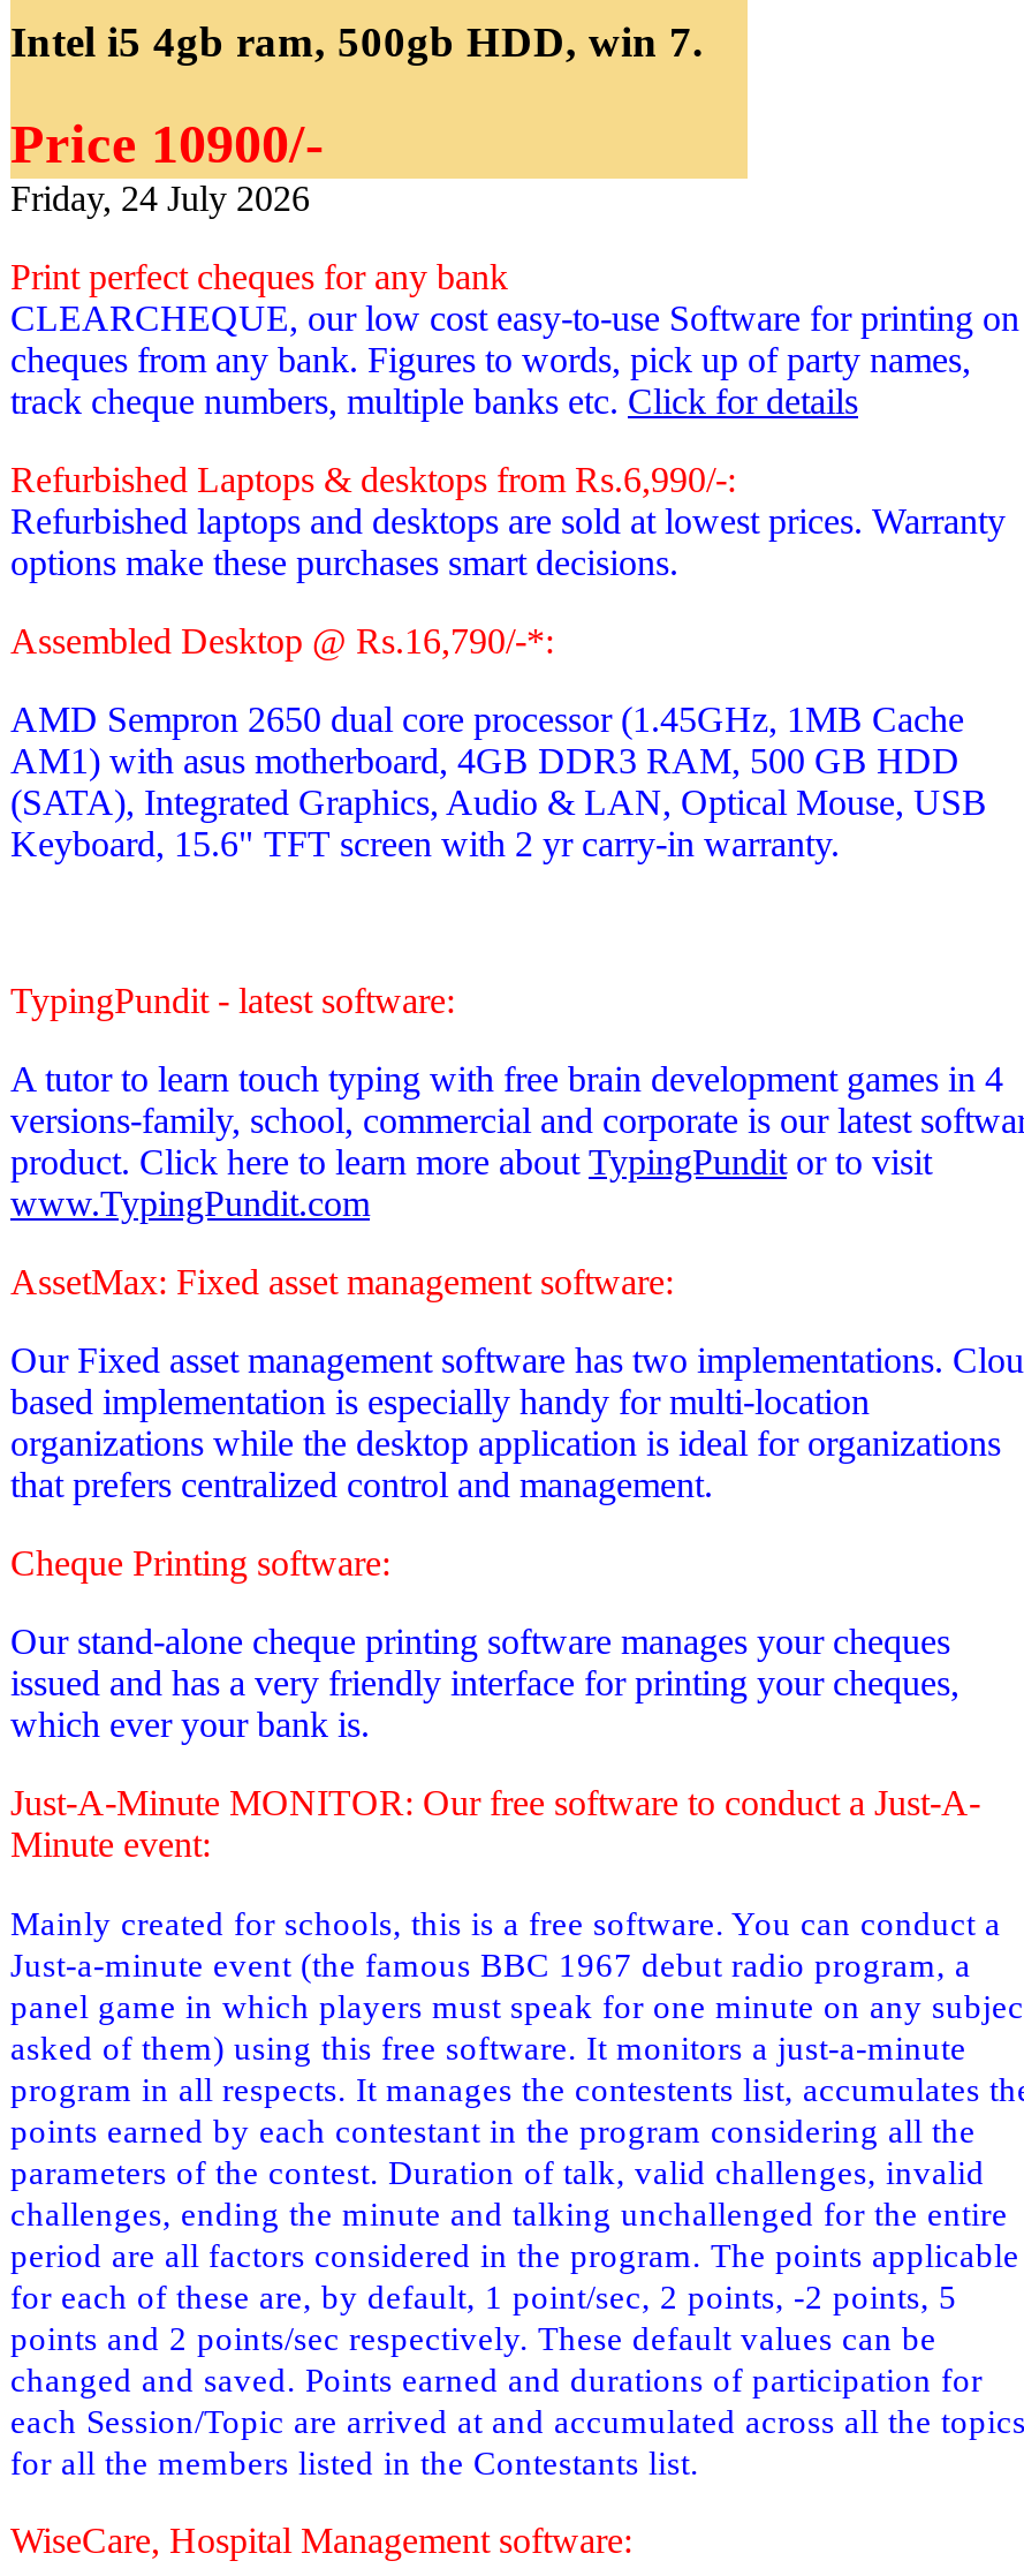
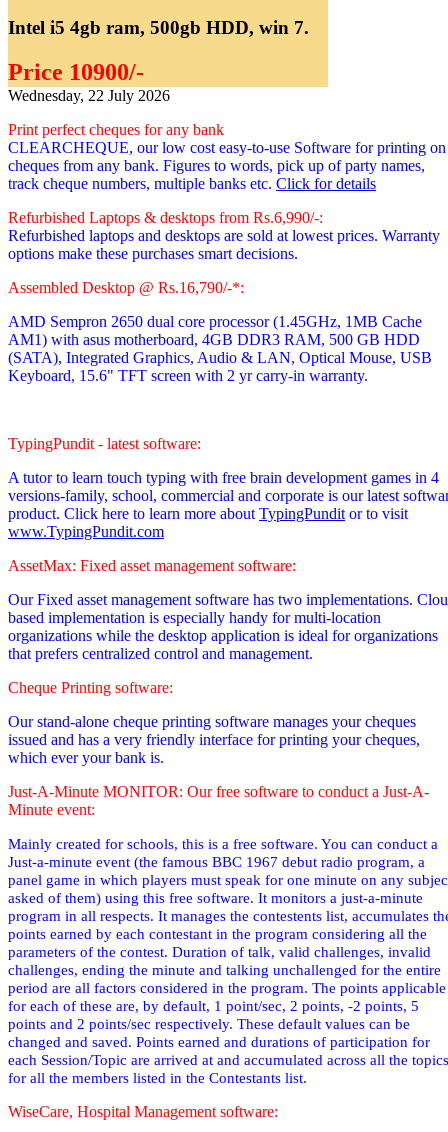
[10,179,310,218] Friday, 24 July 2026 -> [8,87,170,104] Wednesday, 22 July 2026

